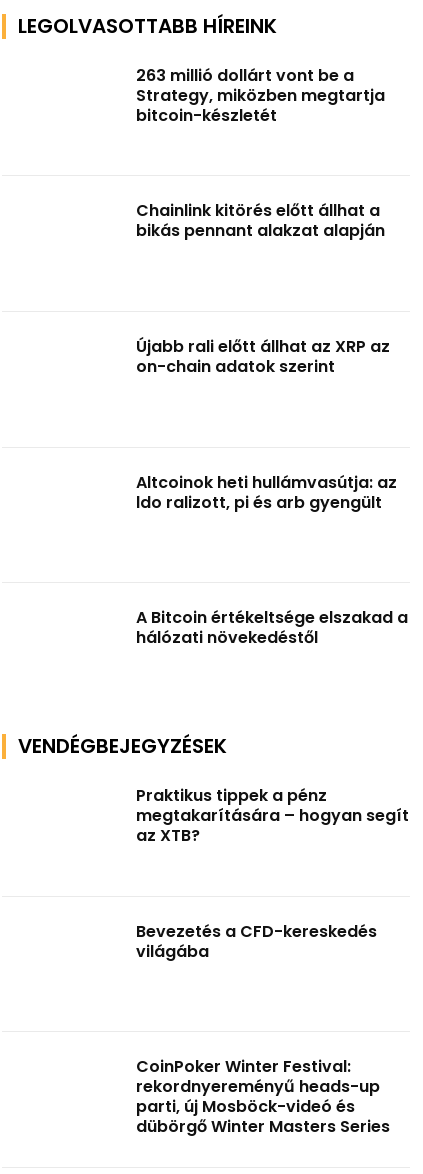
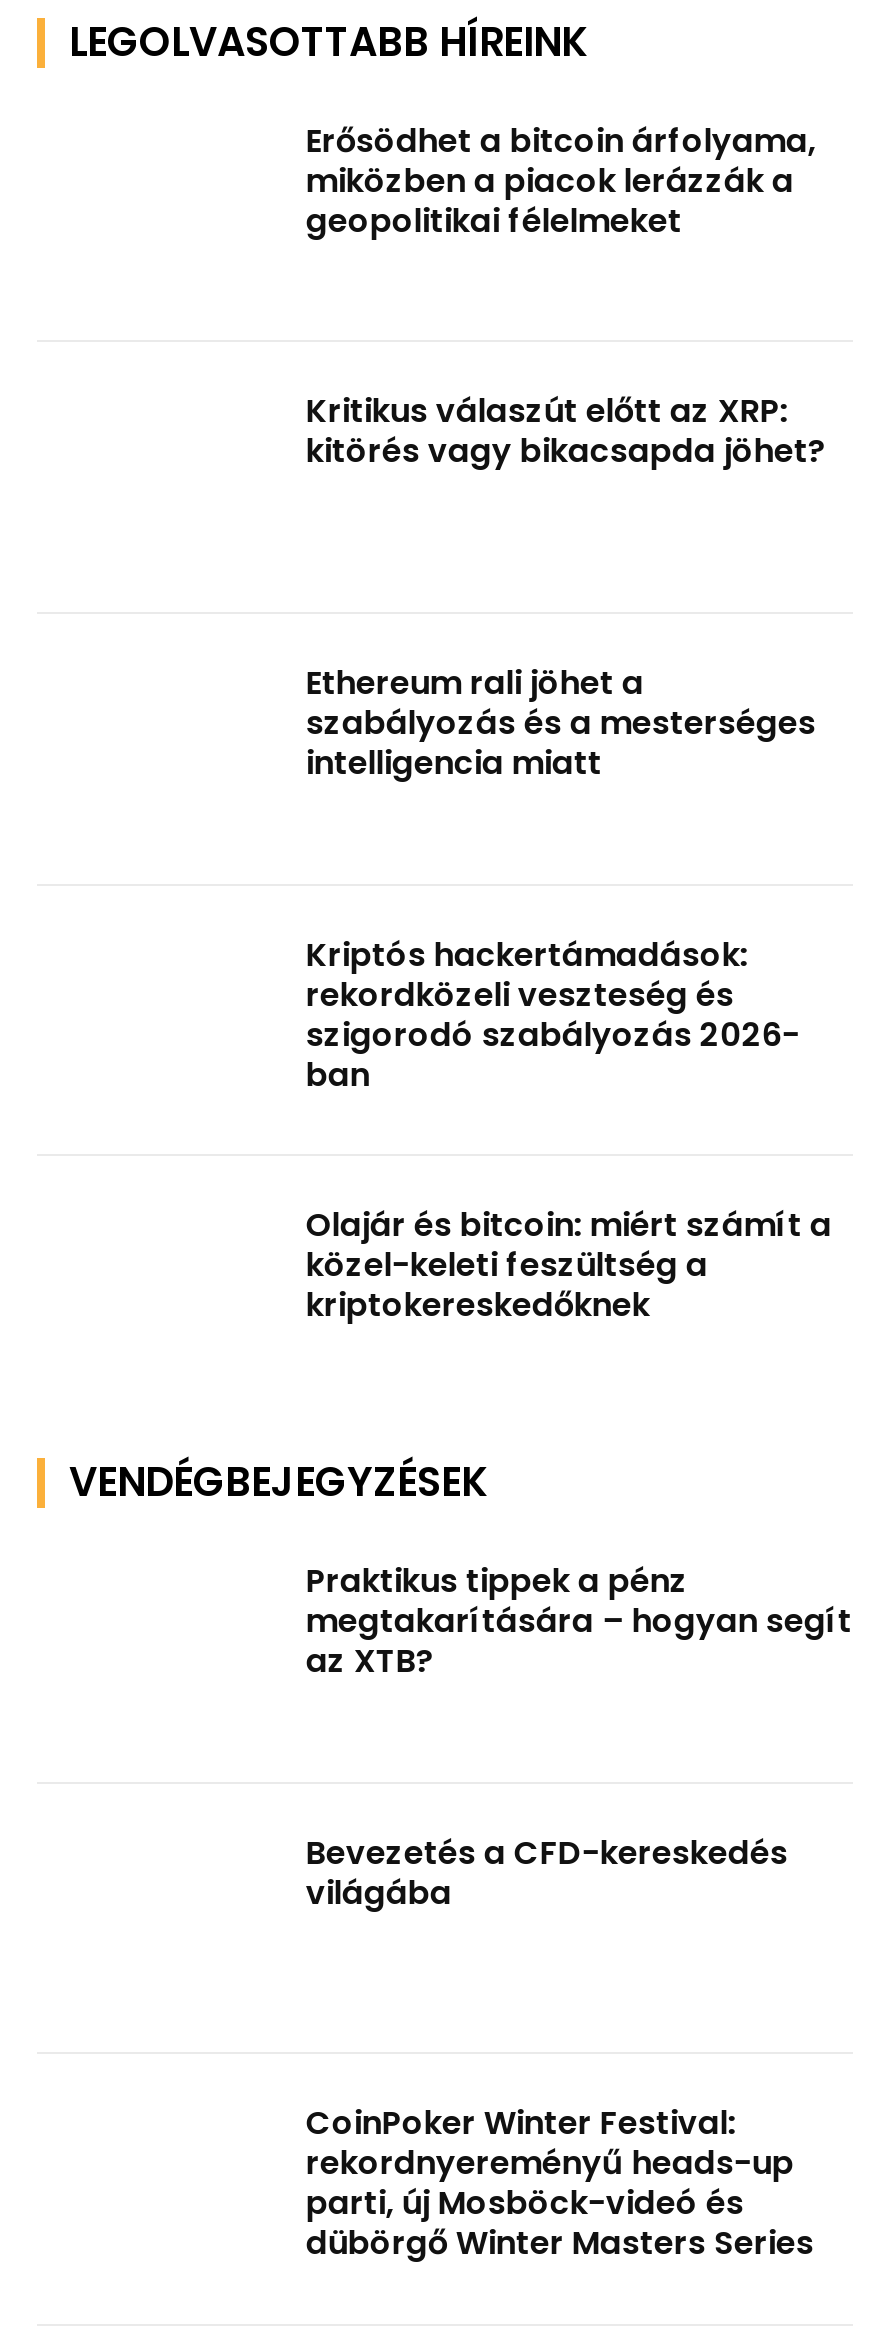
[136,64,385,127] 263 millió dollárt vont be a | Strategy, miközben megtartja | bitcoin-készletét -> [306,117,816,243] Erősödhet a bitcoin árfolyama, | miközben a piacok lerázzák a | geopolitikai félelmeket
[136,199,385,242] Chainlink kitörés előtt állhat a | bikás pennant alakzat alapján -> [306,389,826,475] Kritikus válaszút előtt az XRP: | kitörés vagy bikacsapda jöhet?
[136,335,390,378] Újabb rali előtt állhat az XRP az | on-chain adatok szerint -> [306,660,816,786] Ethereum rali jöhet a | szabályozás és a mesterséges | intelligencia miatt
[136,471,397,514] Altcoinok heti hullámvasútja: az | ldo ralizott, pi és arb gyengült -> [306,931,800,1097] Kriptós hackertámadások: | rekordközeli veszteség és | szigorodó szabályozás 2026- | ban
[136,606,408,649] A Bitcoin értékeltsége elszakad a | hálózati növekedéstől -> [306,1203,832,1329] Olajár és bitcoin: miért számít a | közel-keleti feszültség a | kriptokereskedőknek

